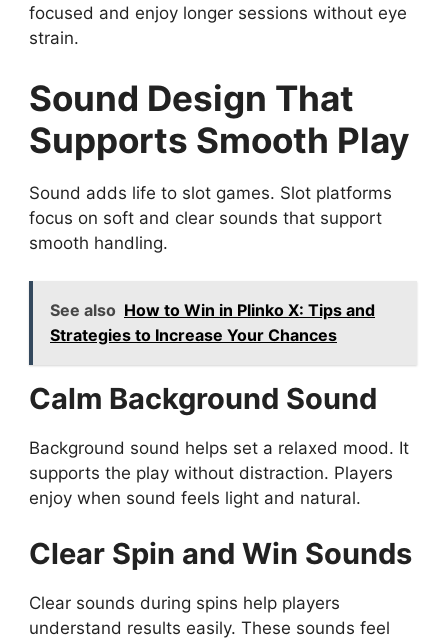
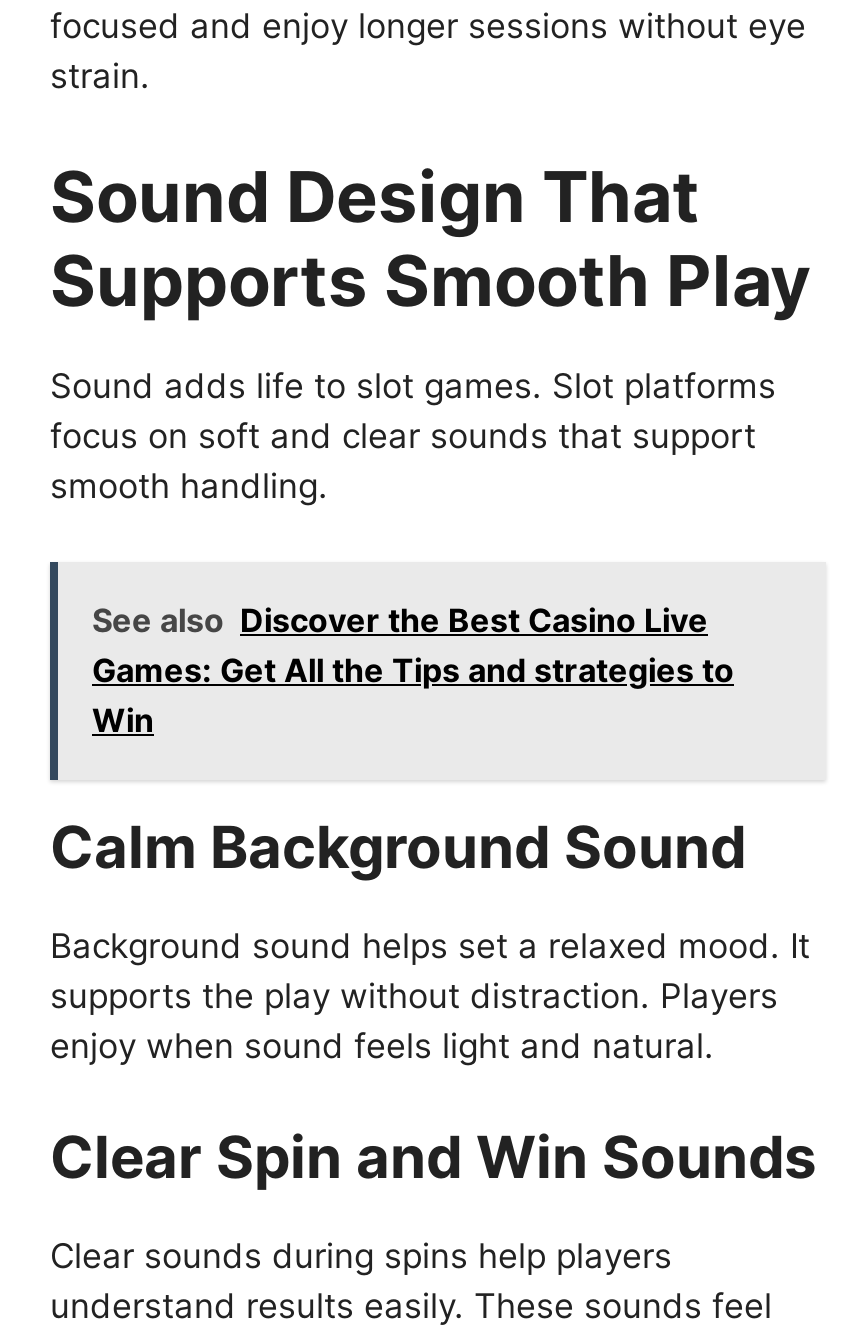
[50,300,375,345] See also How to Win in Plinko X: Tips and | Strategies to Increase Your Chances -> [92,600,734,740] See also Discover the Best Casino Live | Games: Get All the Tips and strategies to | Win

